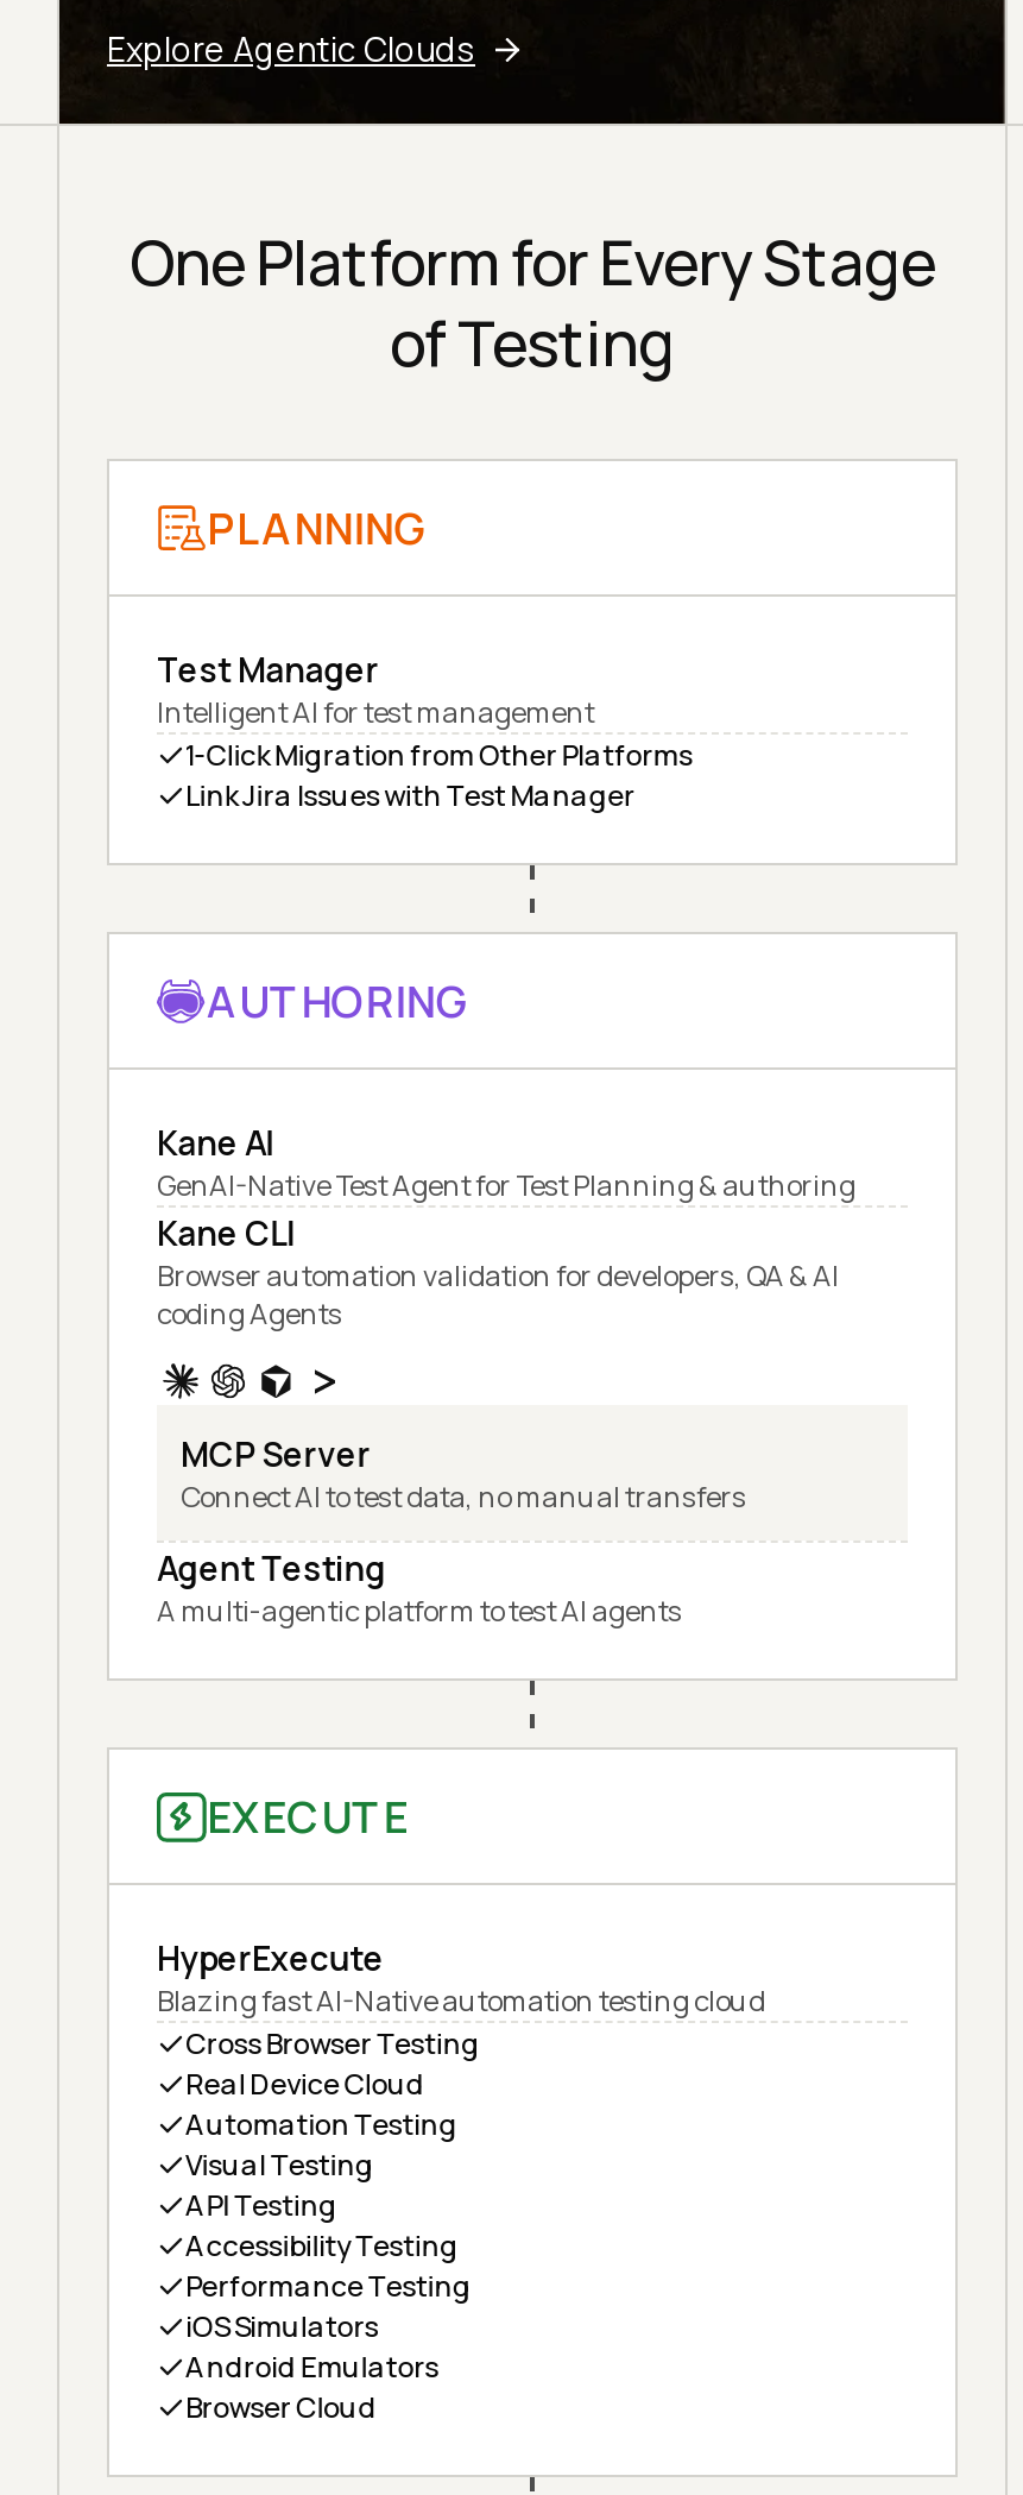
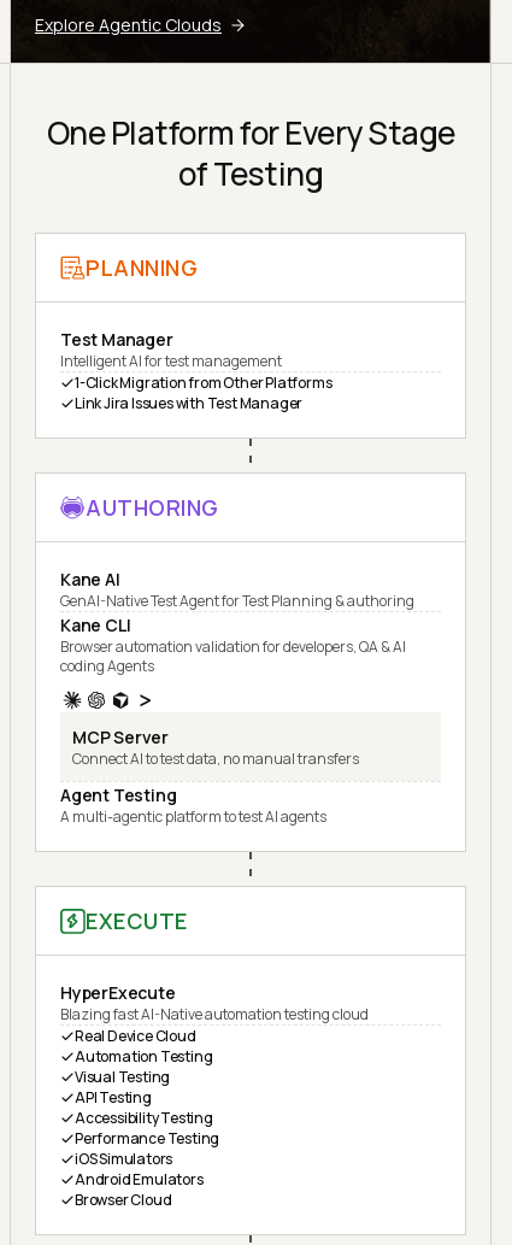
[185,2024,480,2064] Cross Browser Testing -> none

